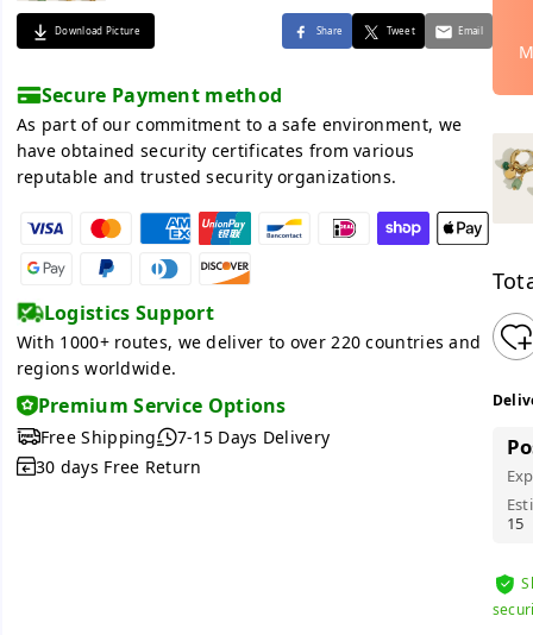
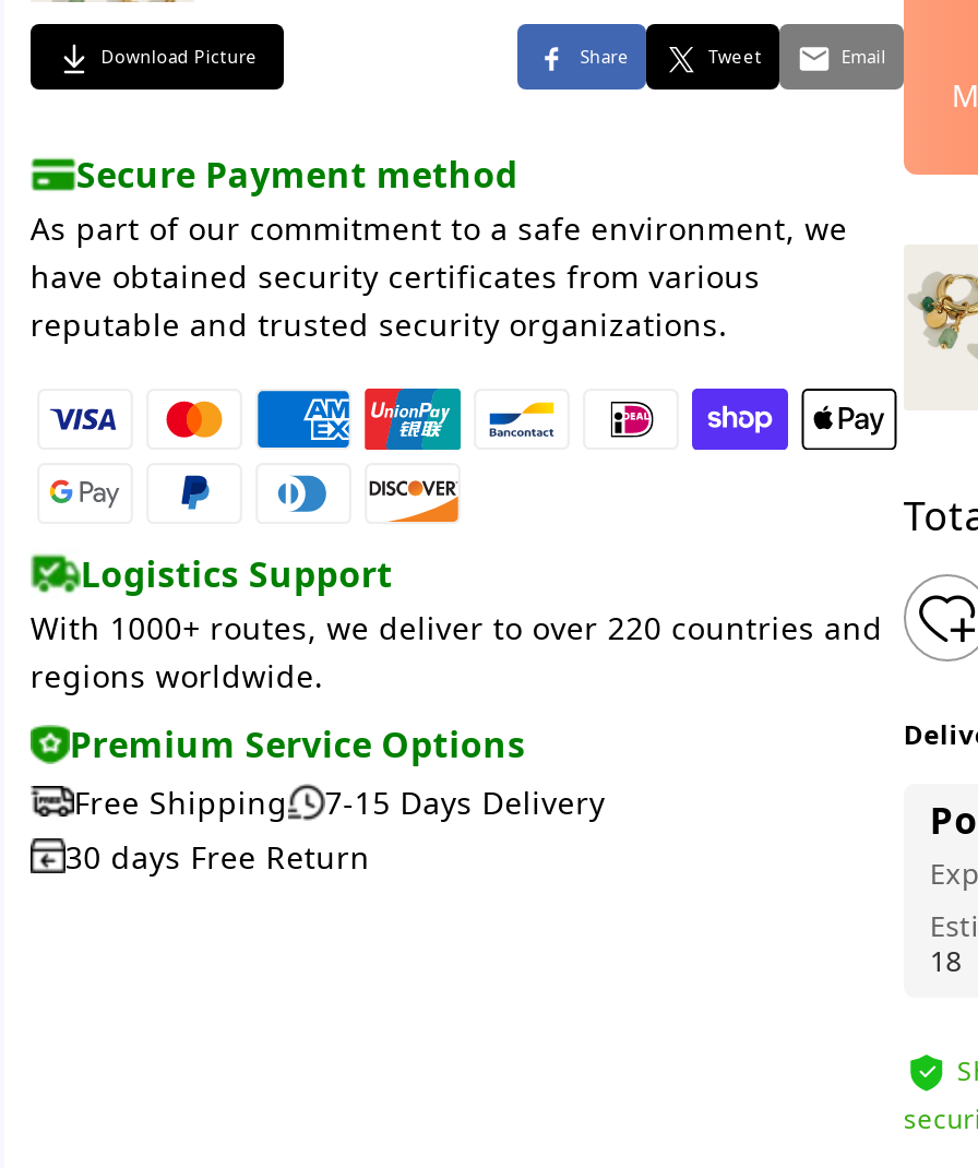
[507,512,524,534] 15 -> [930,940,962,980] 18

